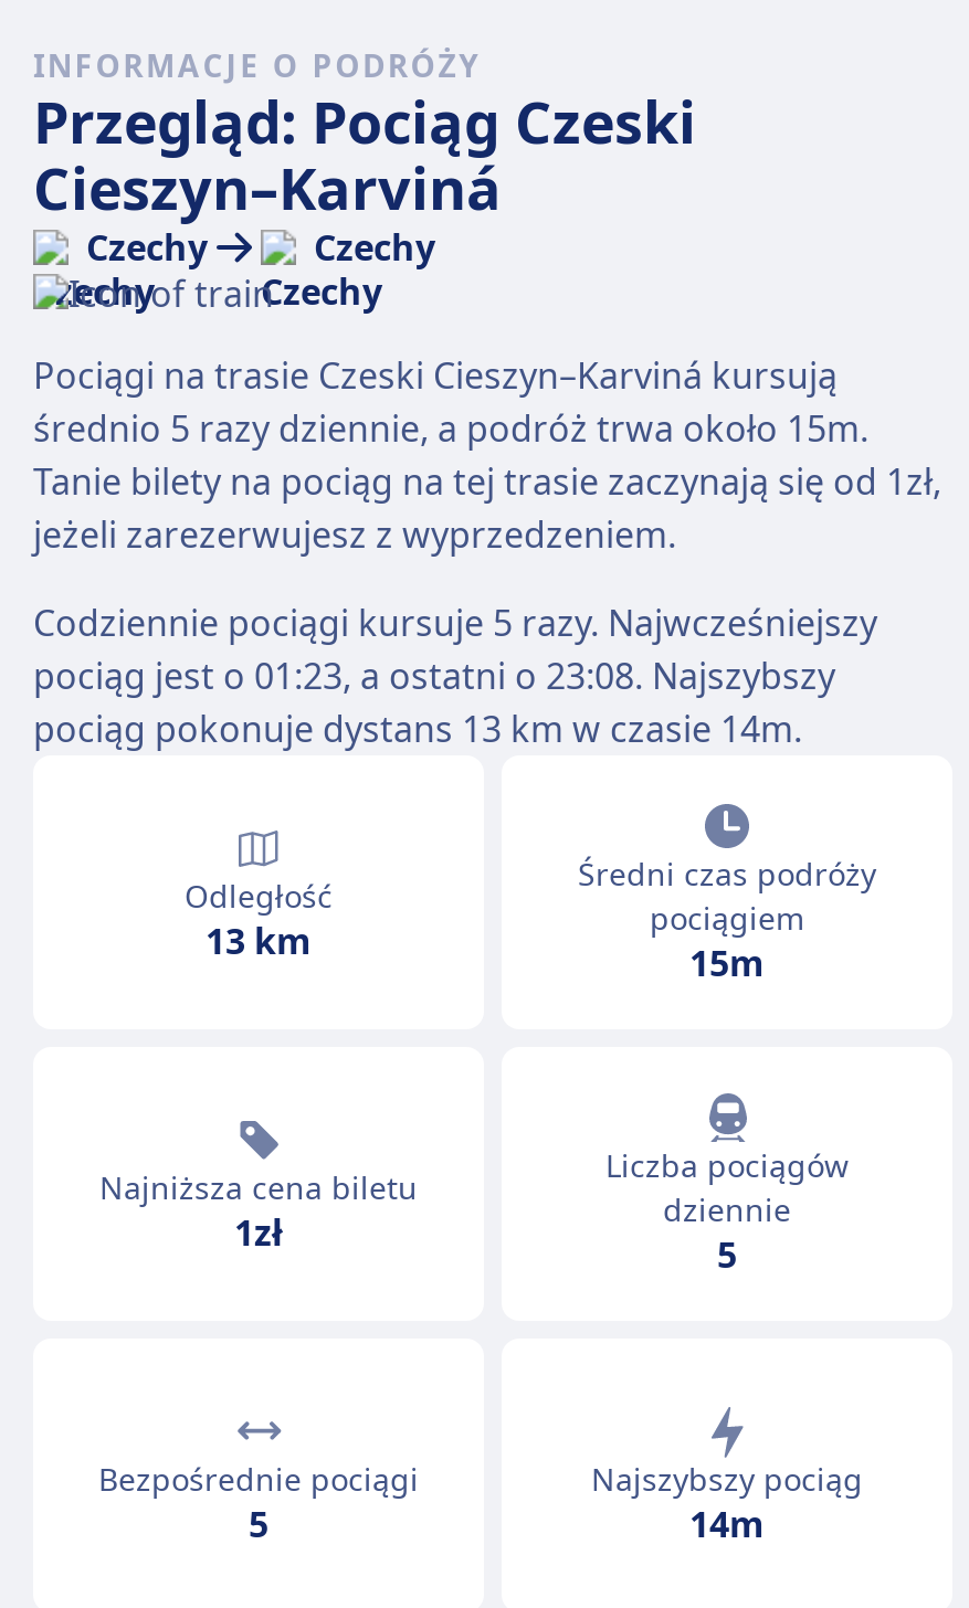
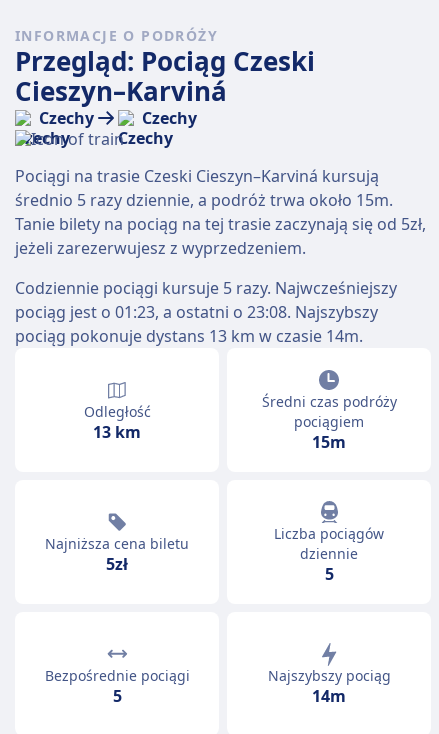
[33,457,941,506] Tanie bilety na pociąg na tej trasie zaczynają się od 1zł, -> [15,213,426,235] Tanie bilety na pociąg na tej trasie zaczynają się od 5zł,
[234,1208,283,1257] 1zł -> [106,553,128,575] 5zł

